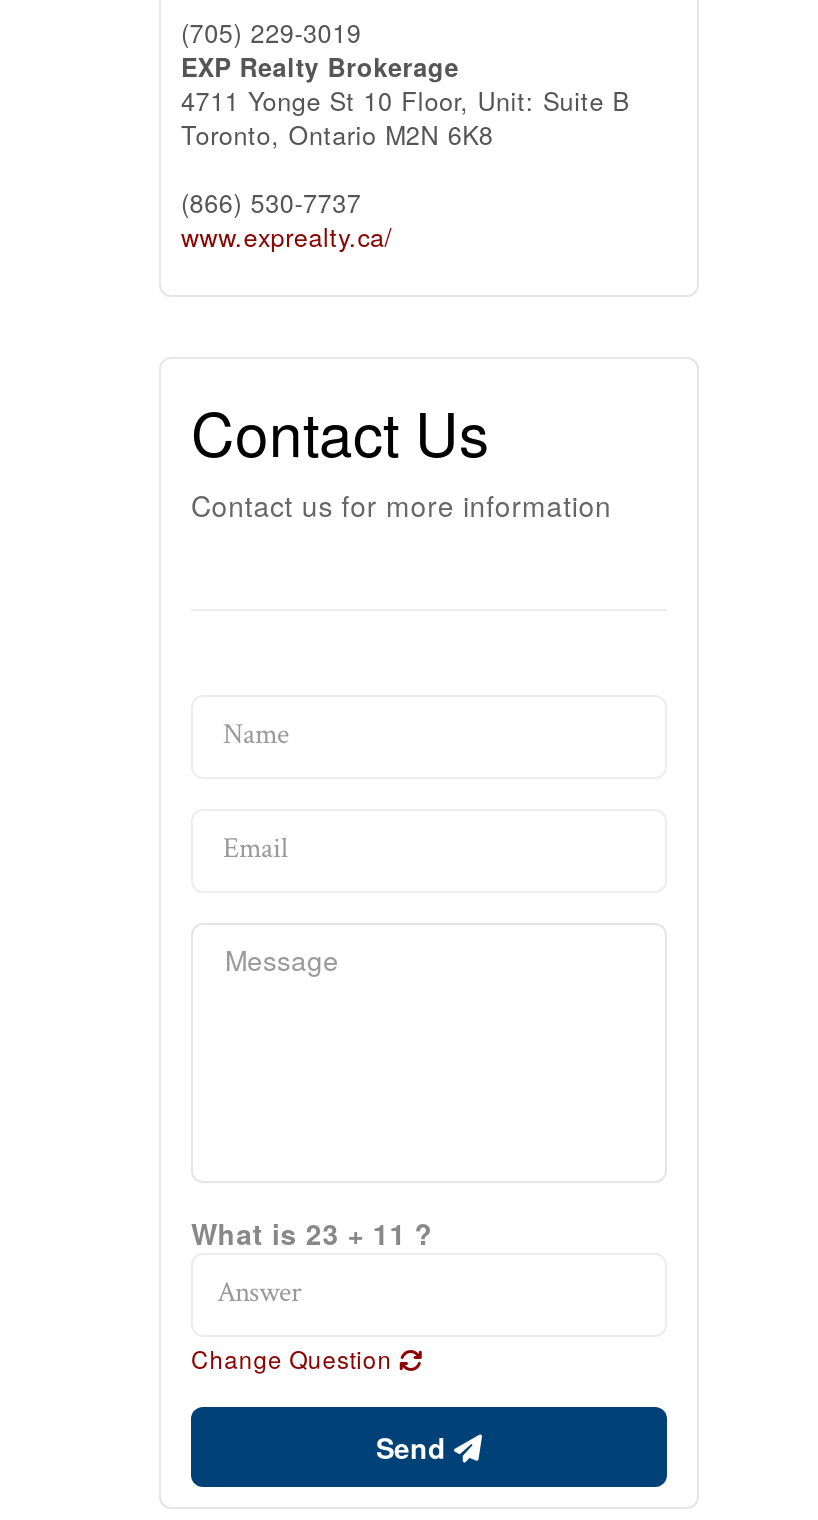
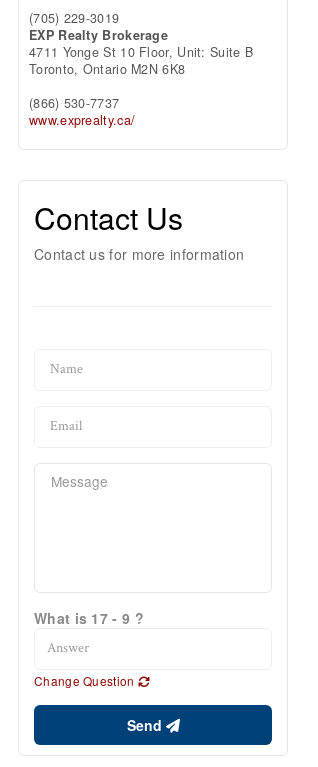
[191,1212,433,1252] What is 23 + 11 ? -> [34,608,144,628] What is 17 - 9 ?

